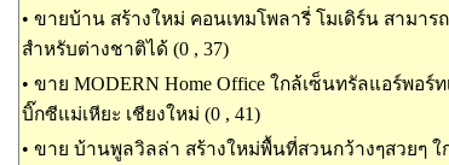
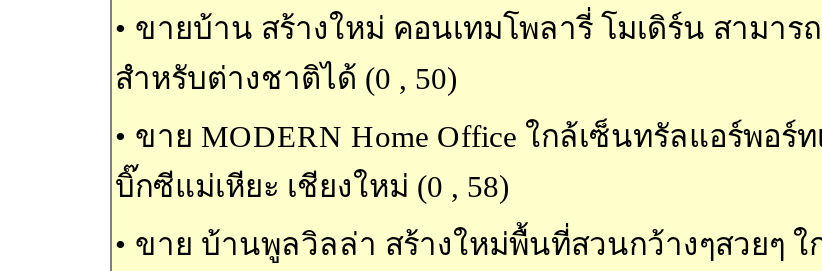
[21,38,228,59] สำหรับต่างชาติได้ (0 , 37) -> [115,60,457,94] สำหรับต่างชาติได้ (0 , 50)
[21,103,260,124] บิ๊กซีแม่เหียะ เชียงใหม่ (0 , 41) -> [115,168,509,202] บิ๊กซีแม่เหียะ เชียงใหม่ (0 , 58)

